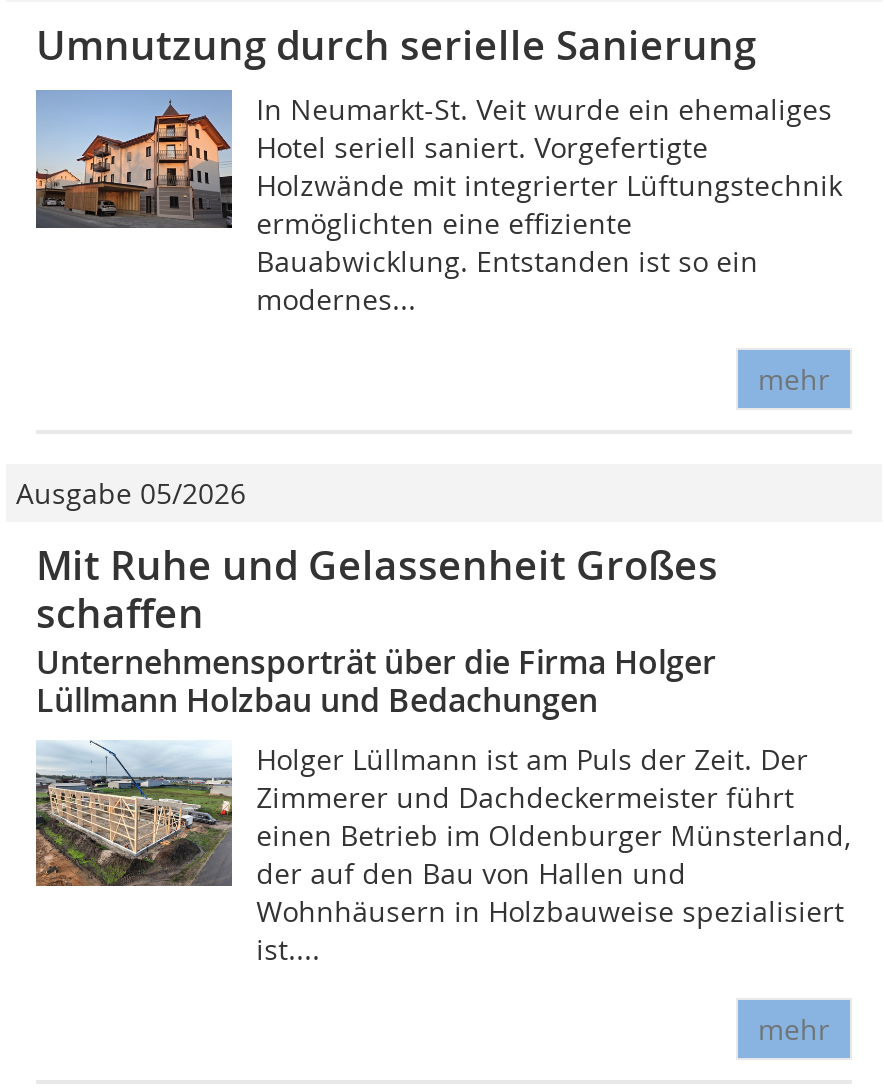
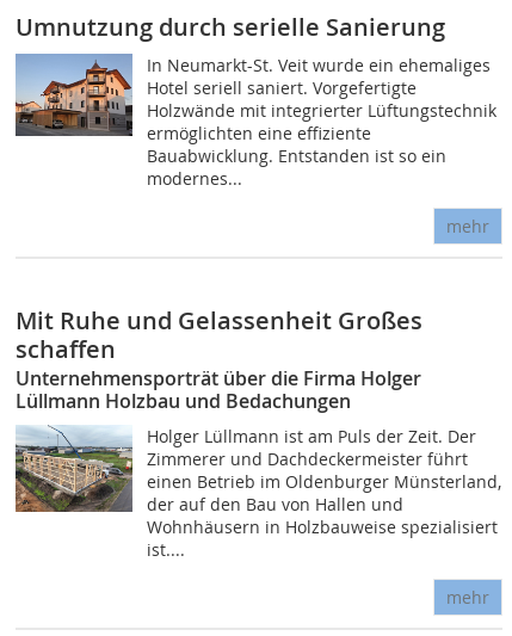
[16,474,246,512] Ausgabe 05/2026 -> none

